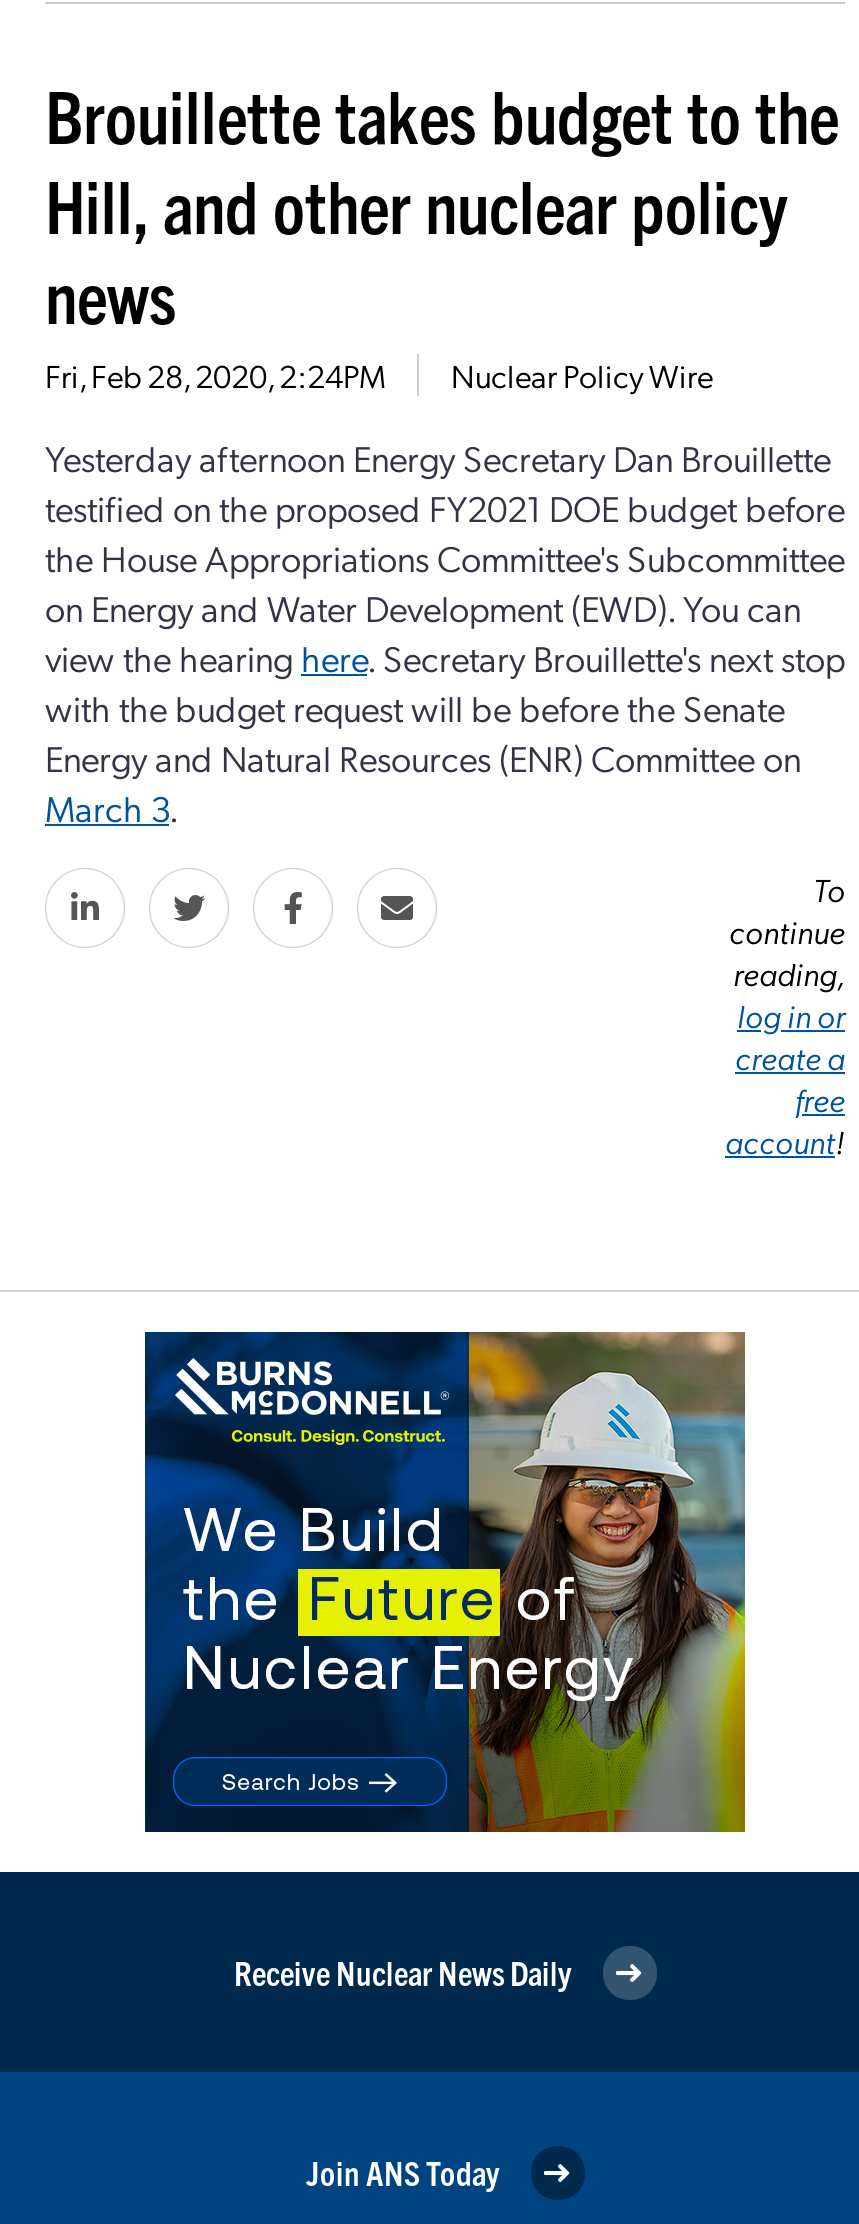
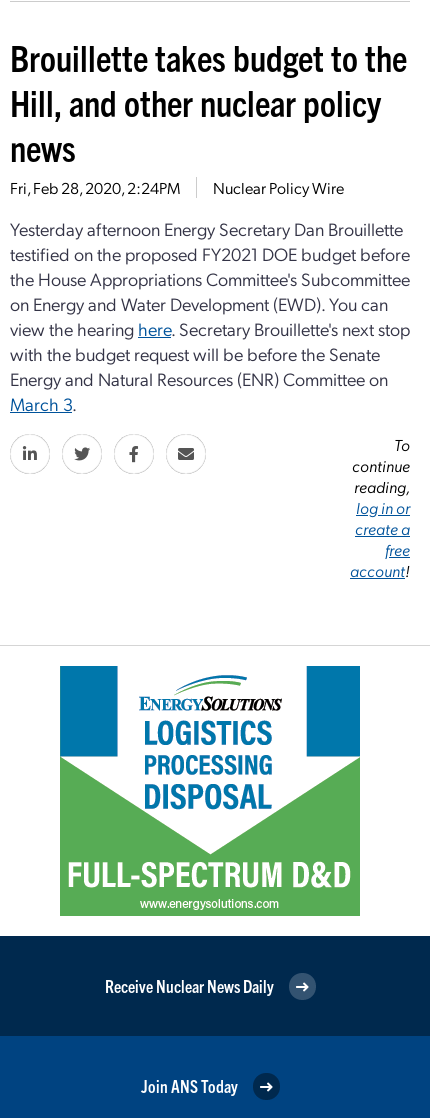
[143,1330,747,1834] [image] -> [59,665,361,917] [image]

